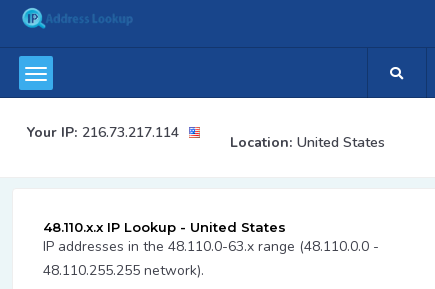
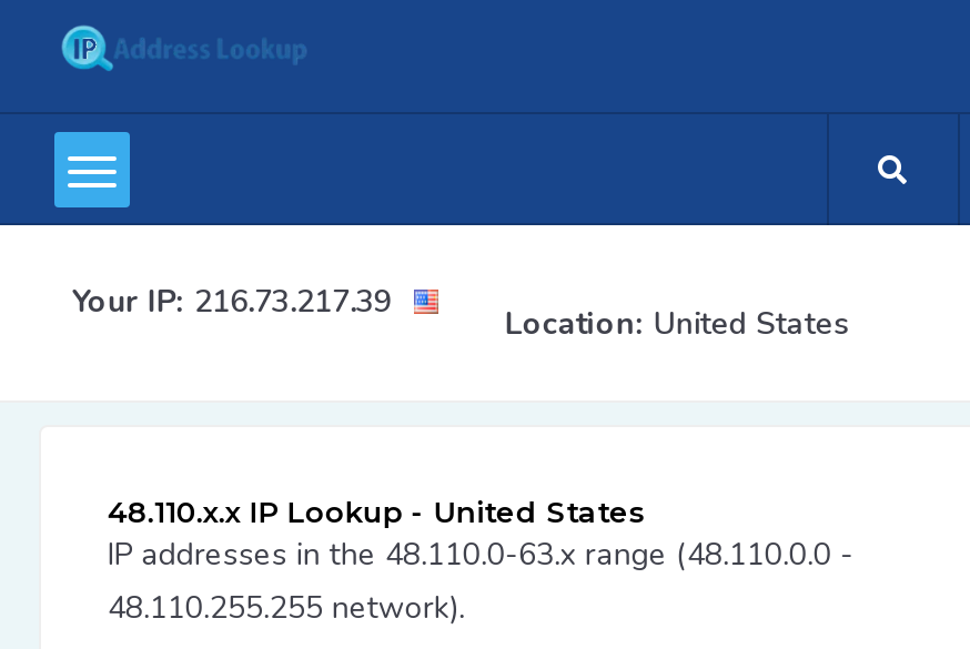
[27,123,179,142] Your IP: 216.73.217.114 -> [72,281,392,323] Your IP: 216.73.217.39

